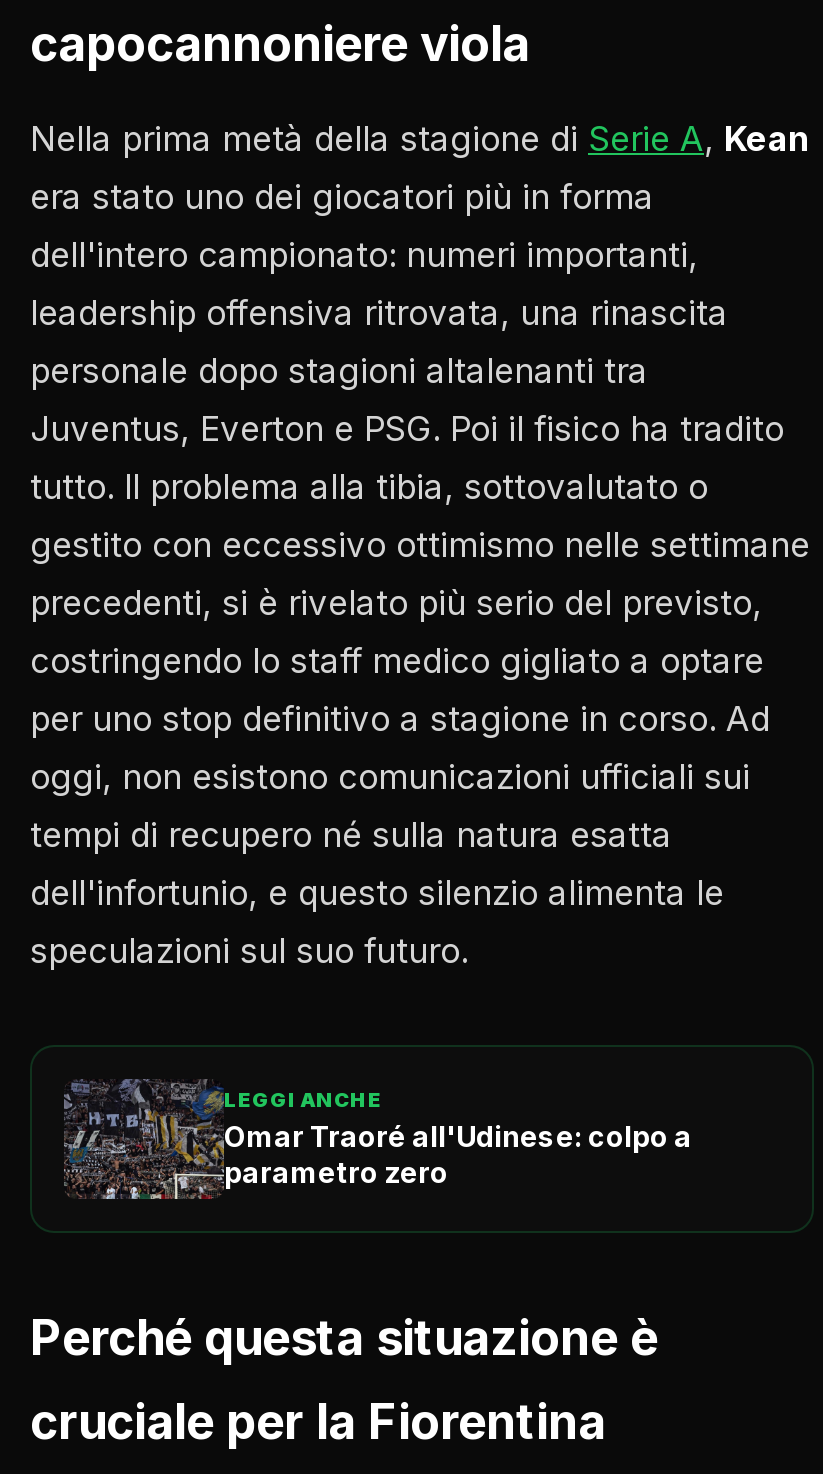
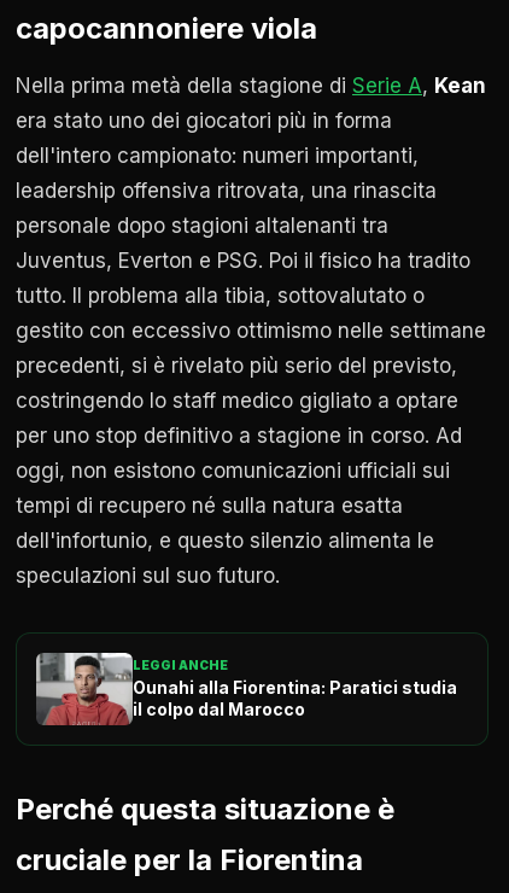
[64,1079,692,1201] [image] | Omar Traoré all'Udinese: colpo a | parametro zero -> [35,652,457,726] [image] | Ounahi alla Fiorentina: Paratici studia | il colpo dal Marocco

